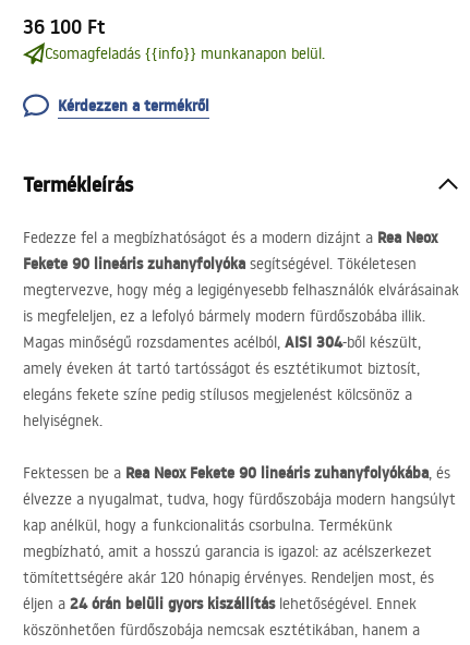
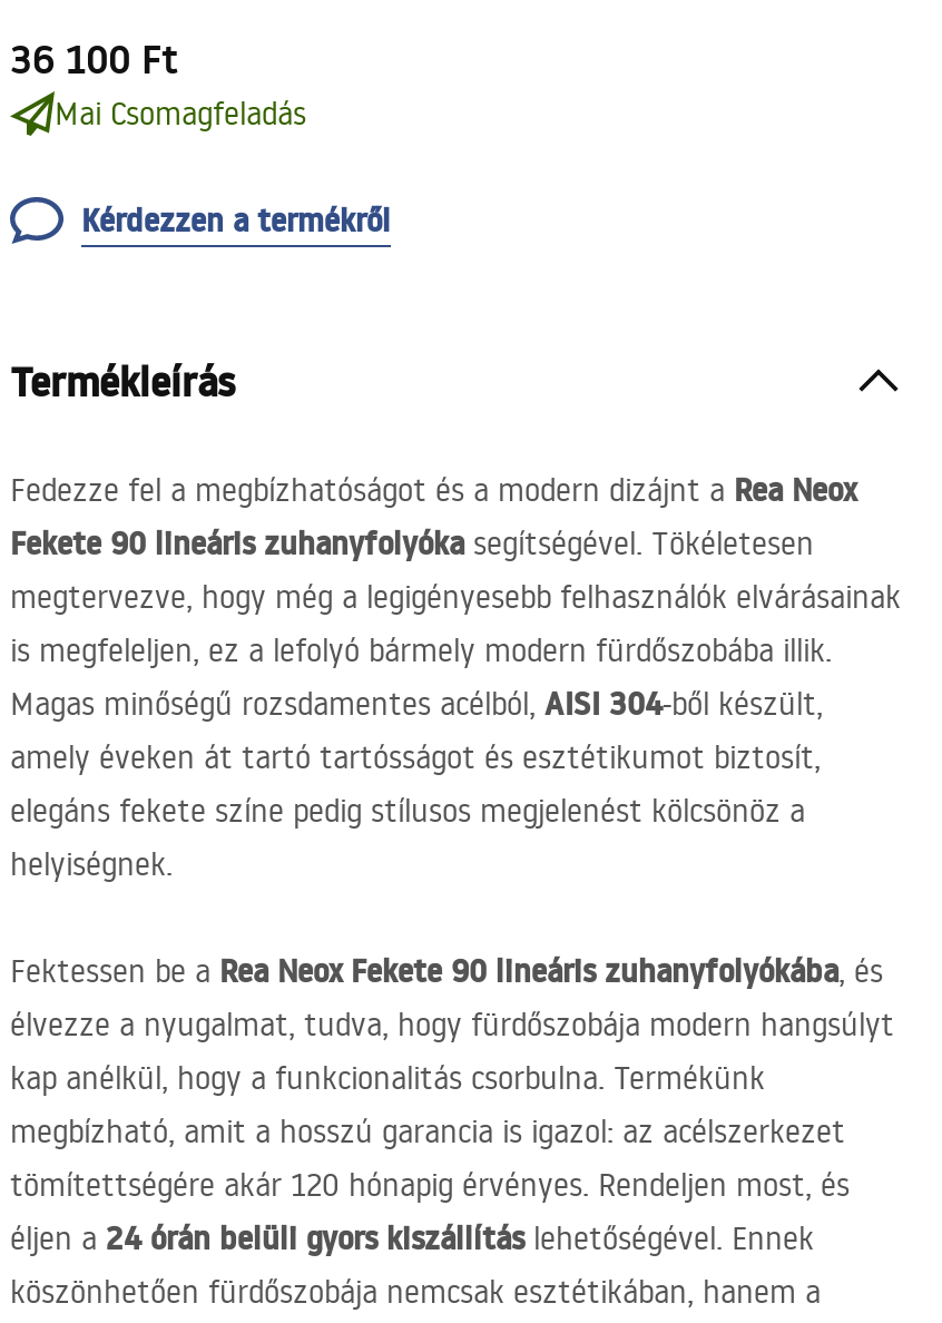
[45,44,325,63] Csomagfeladás {{info}} munkanapon belül. -> [55,94,306,134] Mai Csomagfeladás

